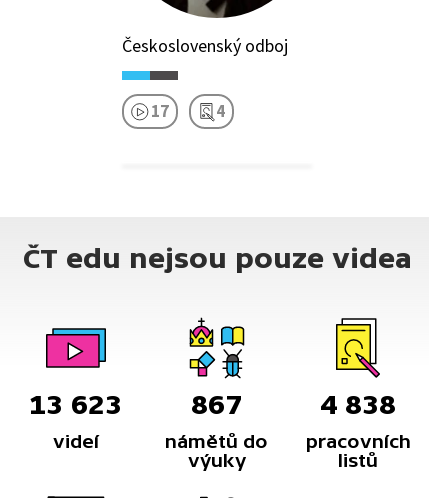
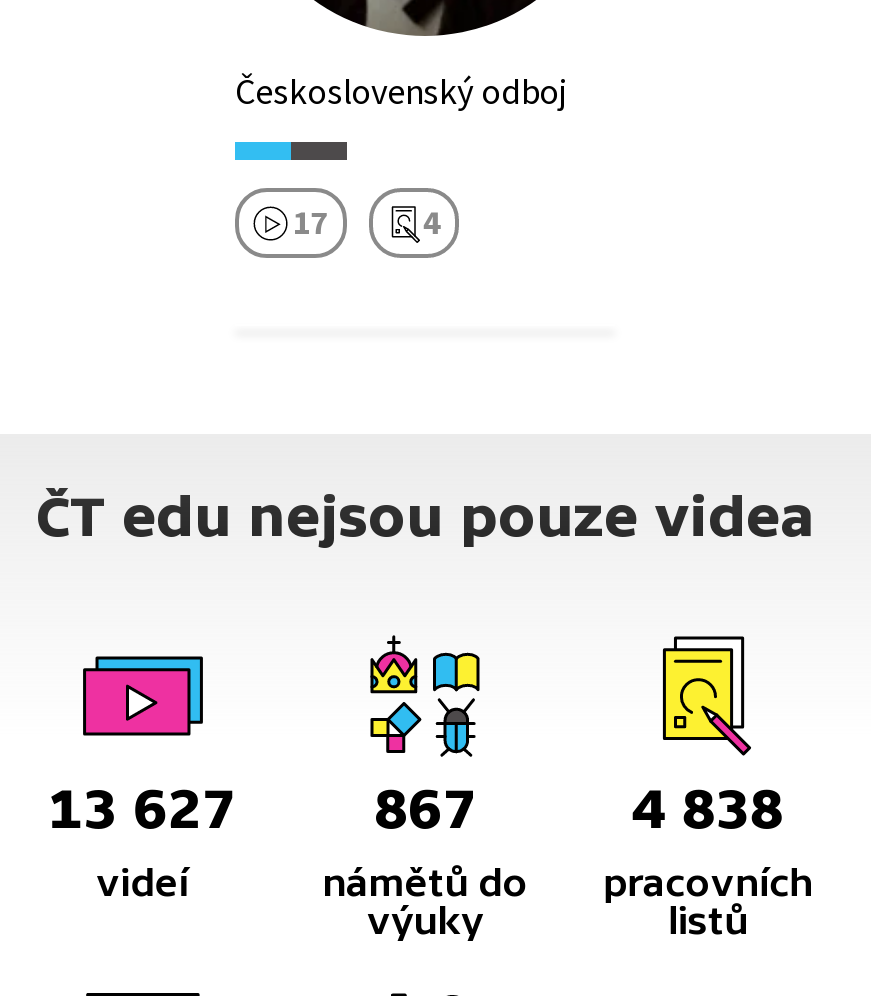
[29,388,122,420] 13 623 -> [49,776,235,840] 13 627

